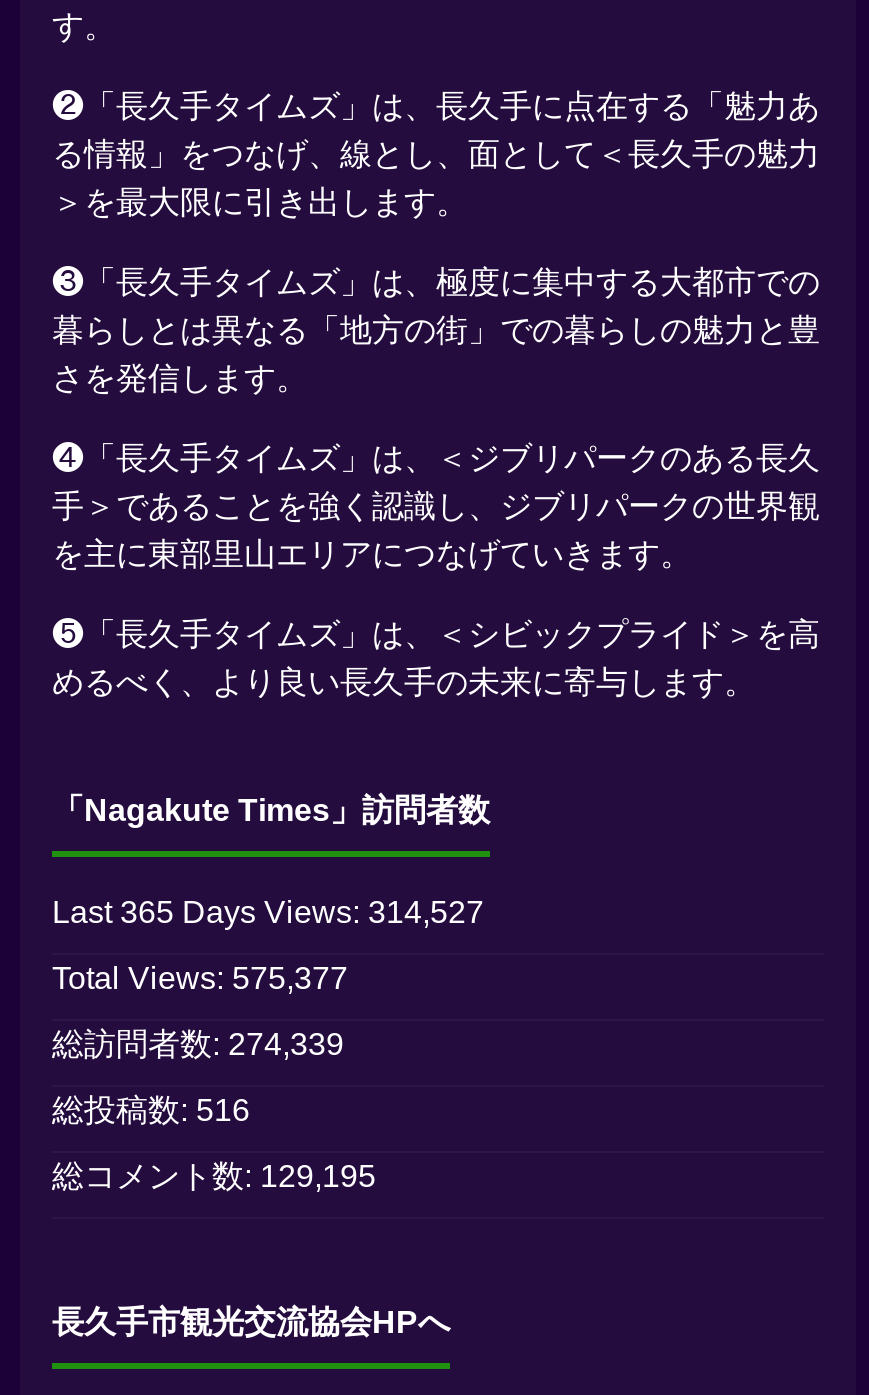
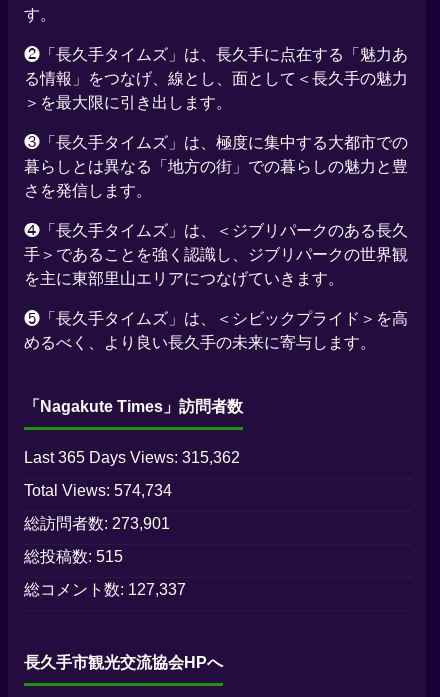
[52,896,484,930] Last 365 Days Views: 314,527 -> [24,449,240,466] Last 365 Days Views: 315,362
[52,962,348,996] Total Views: 575,377 -> [24,482,172,499] Total Views: 574,734
[52,1028,344,1062] 総訪問者数: 274,339 -> [24,515,170,532] 総訪問者数: 273,901
[52,1094,250,1128] 総投稿数: 516 -> [24,548,123,565] 総投稿数: 515
[52,1160,376,1194] 総コメント数: 129,195 -> [24,581,186,598] 総コメント数: 127,337

